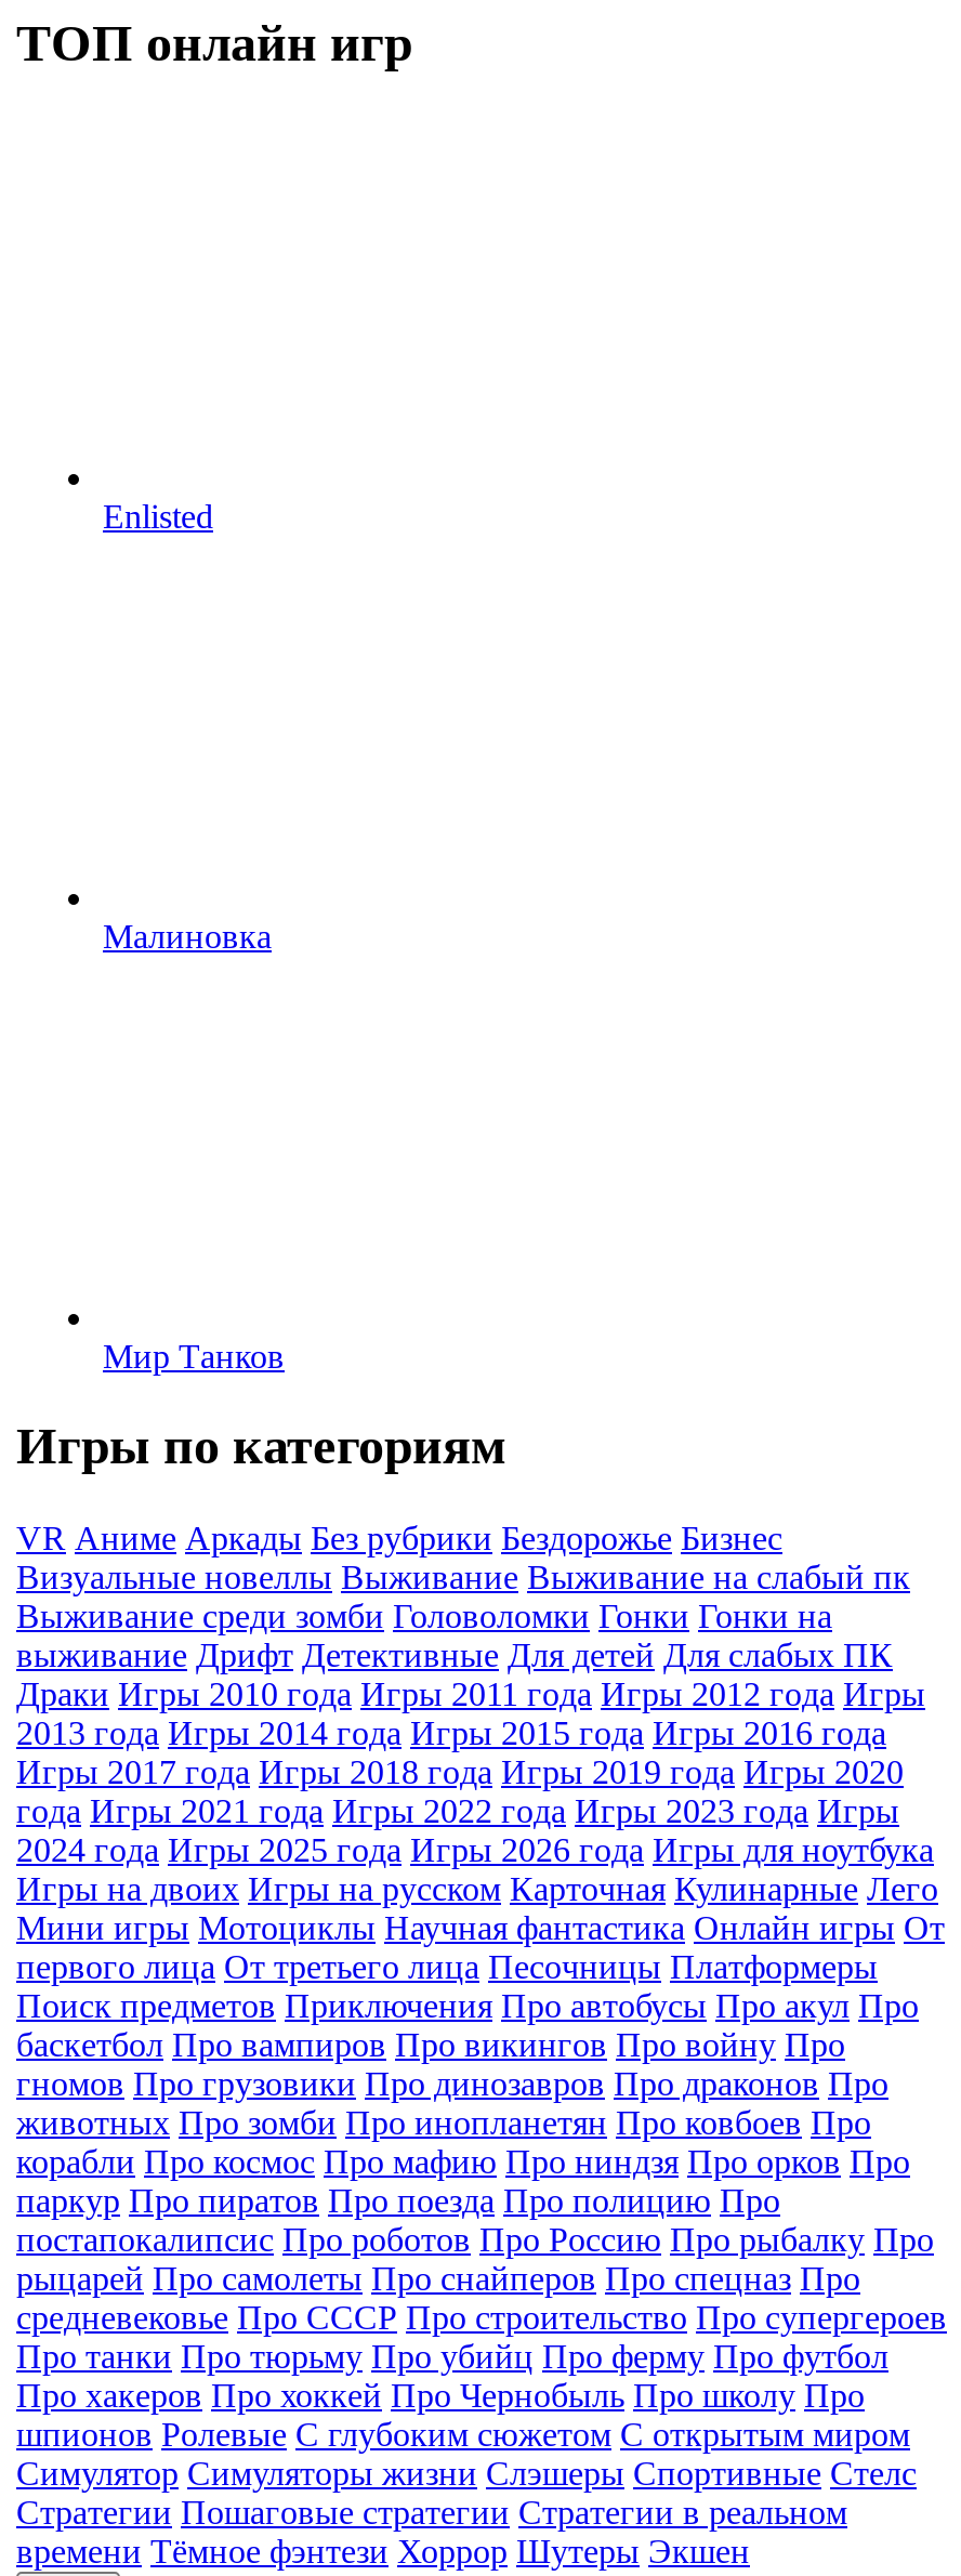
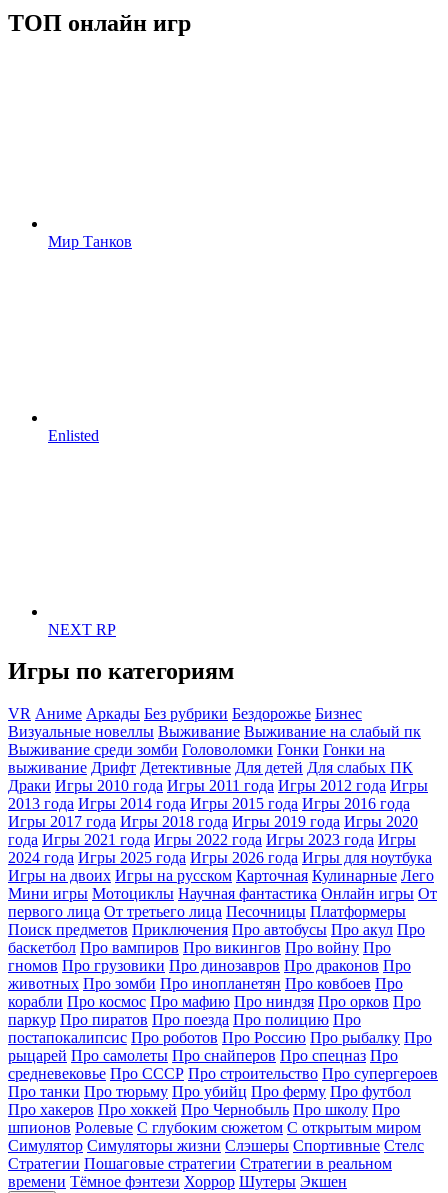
moved [103,497,213,534] -> [48,426,99,443]: Enlisted
[103,917,272,954] Малиновка -> none
moved [103,1337,285,1374] -> [48,232,132,249]: Мир Танков
none -> [48,620,116,637] NEXT RP

